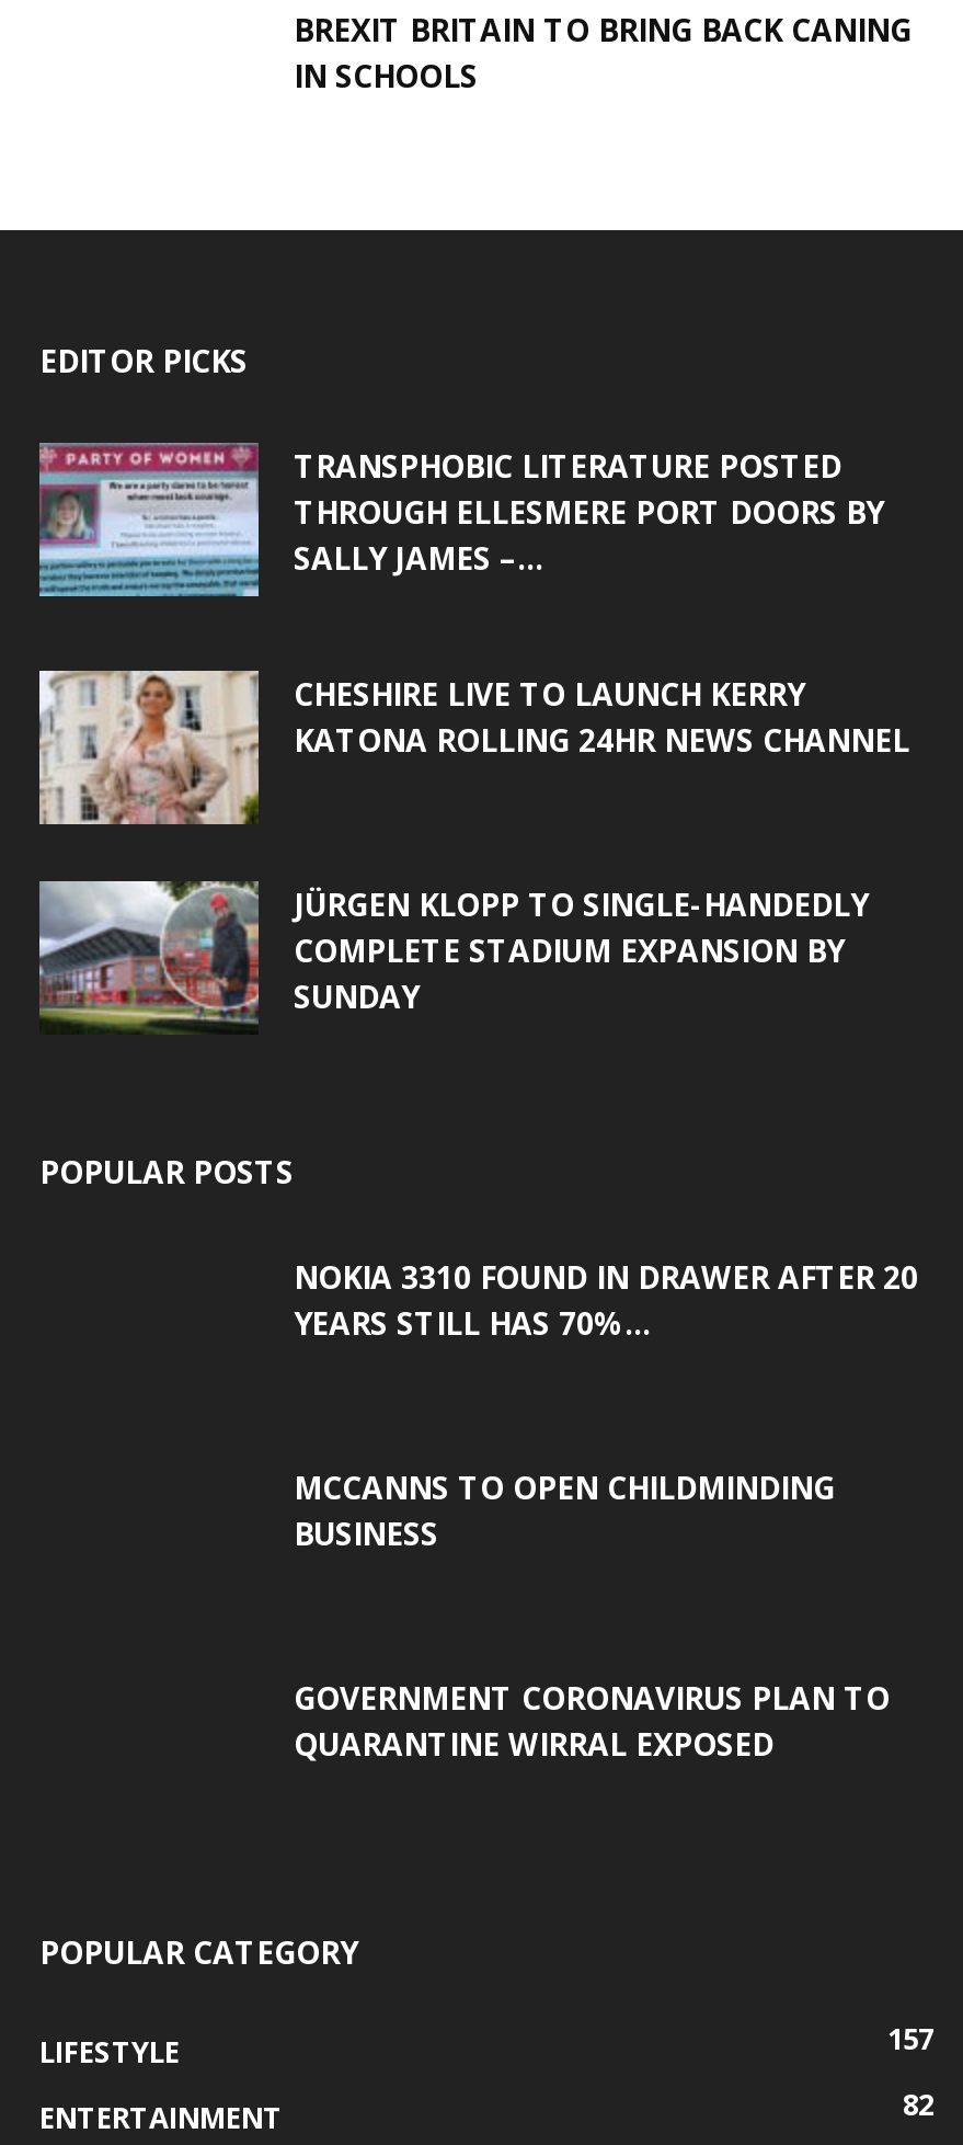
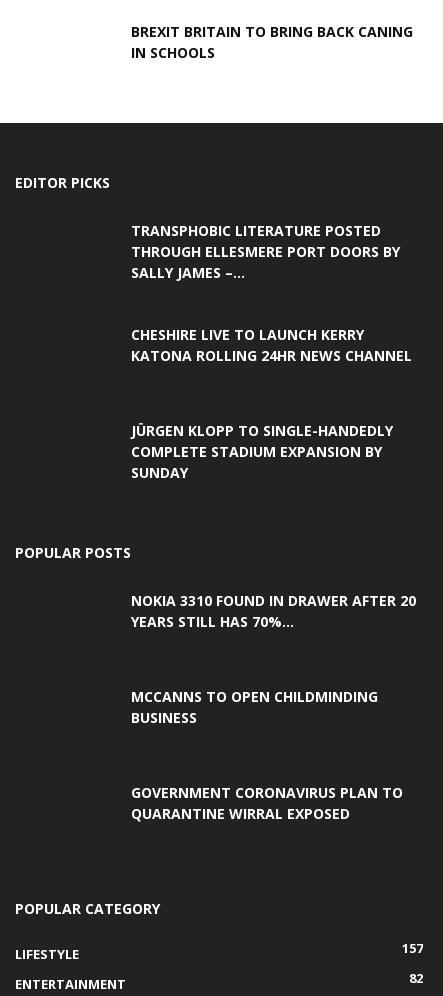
[37,442,261,600] [image] -> none
[37,668,261,828] [image] -> none
[37,878,261,1031] [image] -> none

